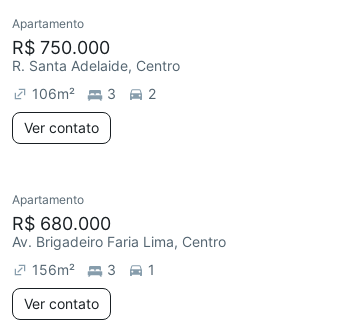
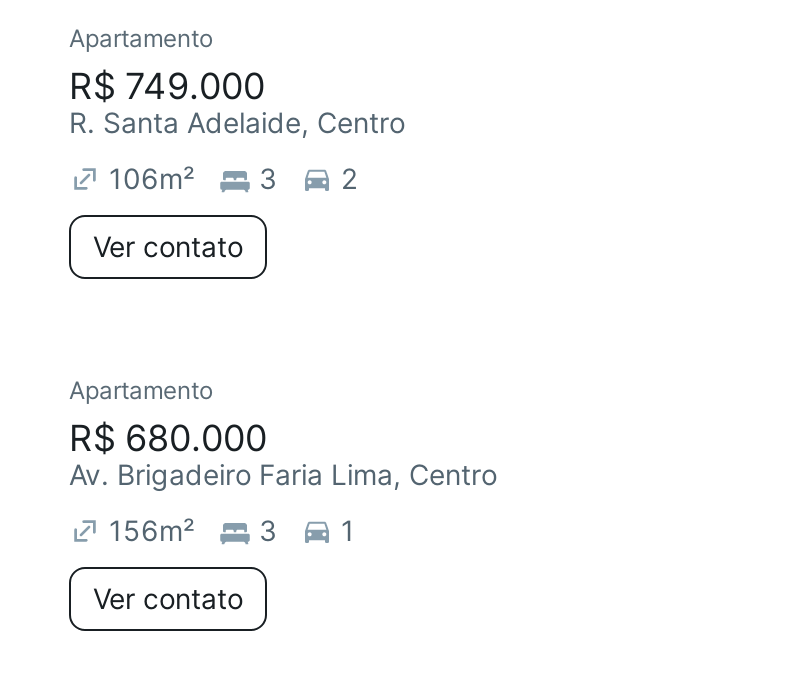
[12,37,110,58] R$ 750.000 -> [69,65,265,107] R$ 749.000

